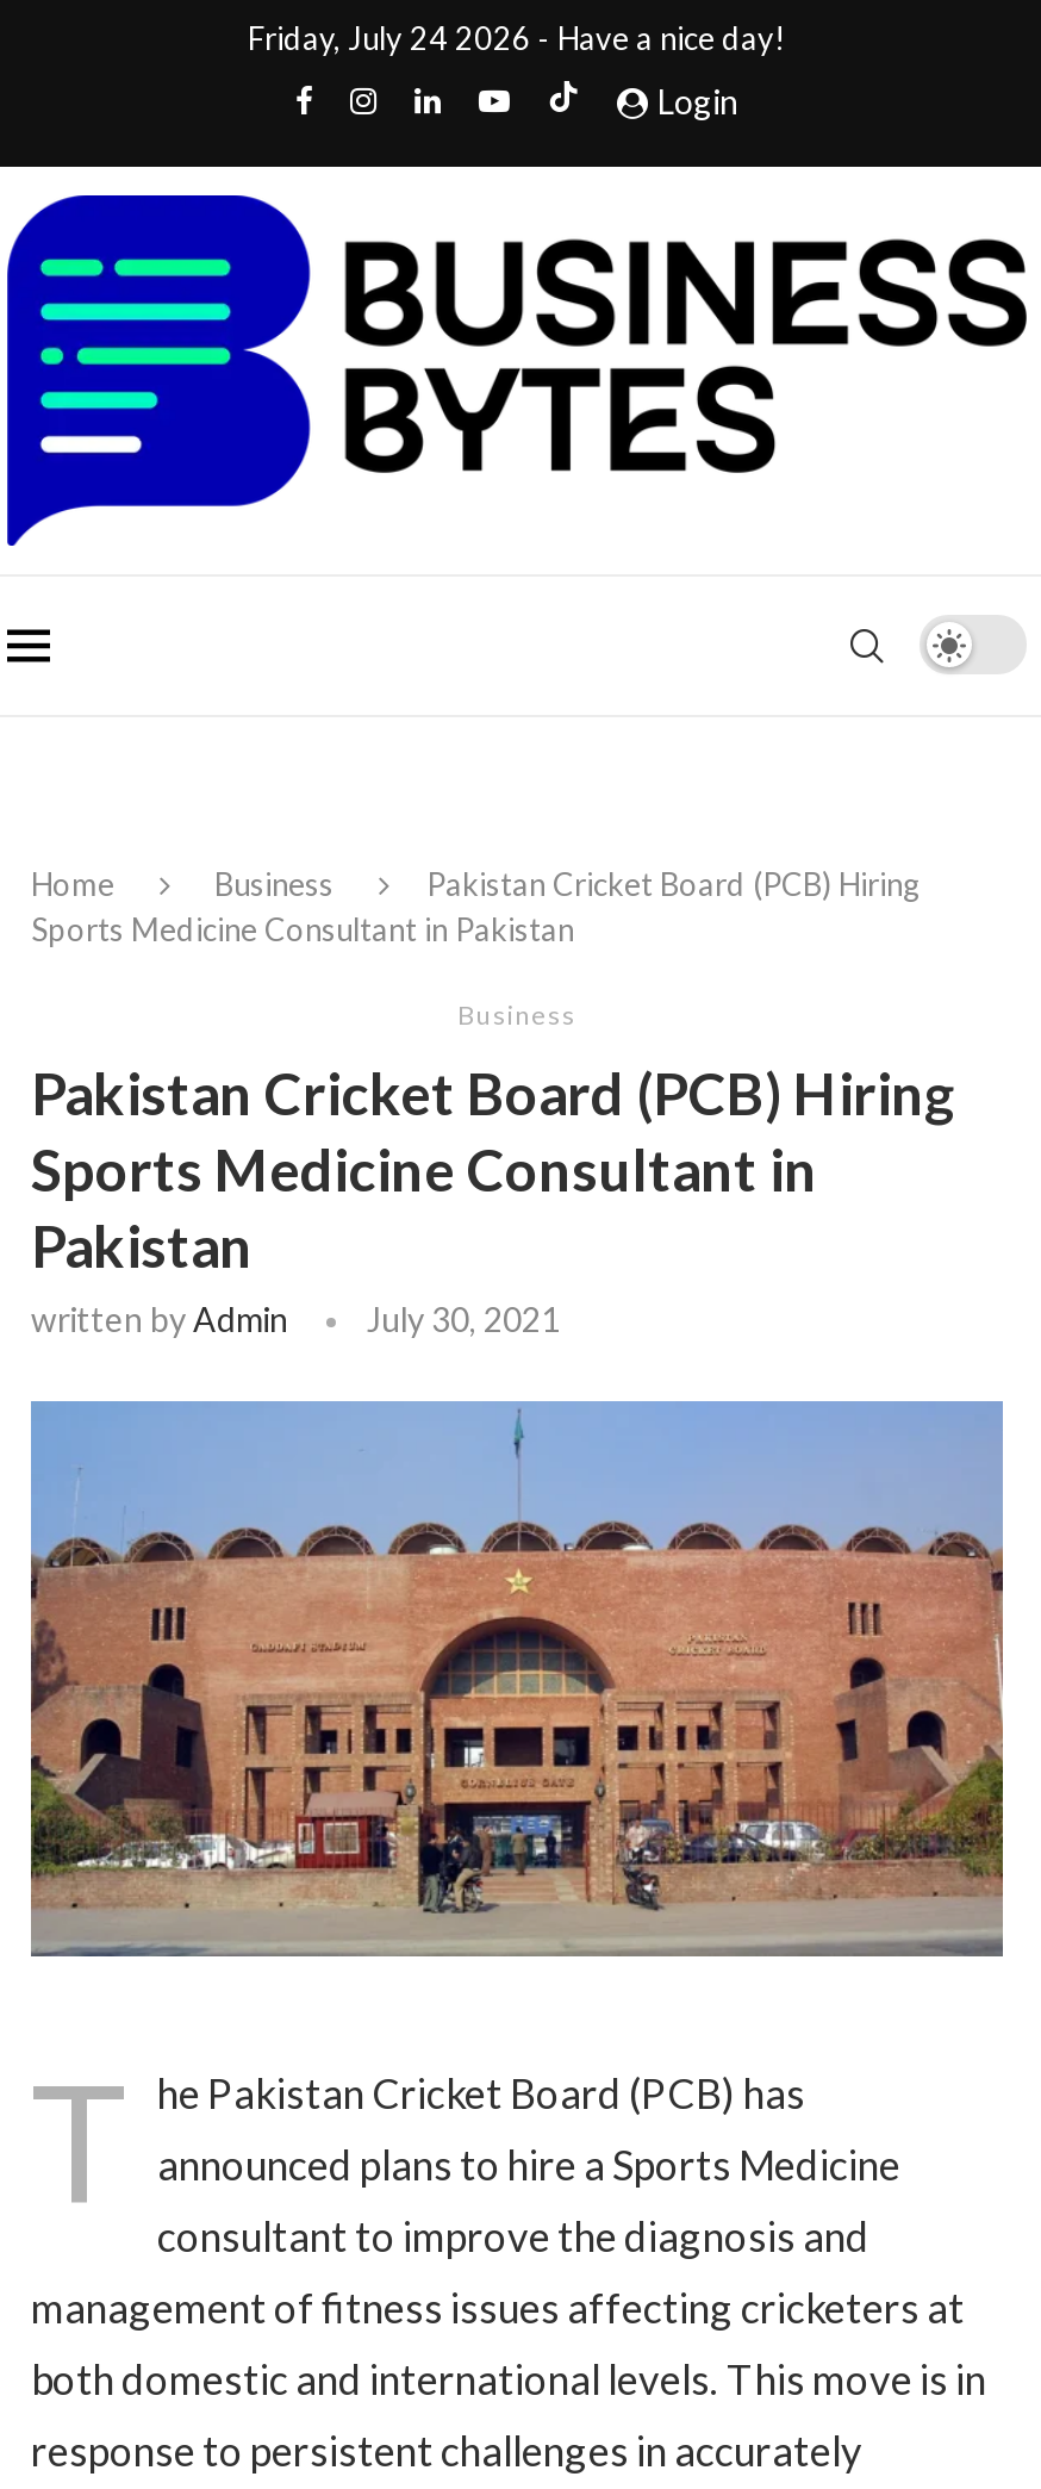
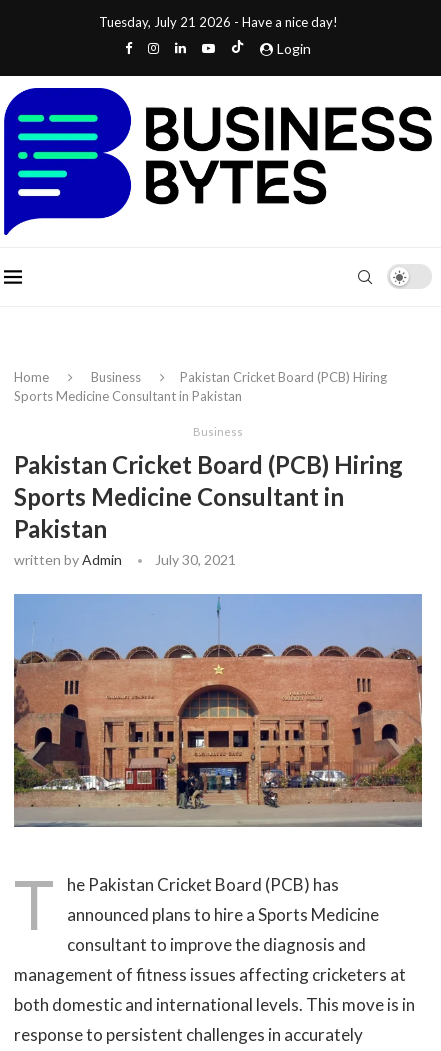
[248,19,786,57] Friday, July 24 2026 - Have a nice day! -> [98,14,337,30] Tuesday, July 21 2026 - Have a nice day!

